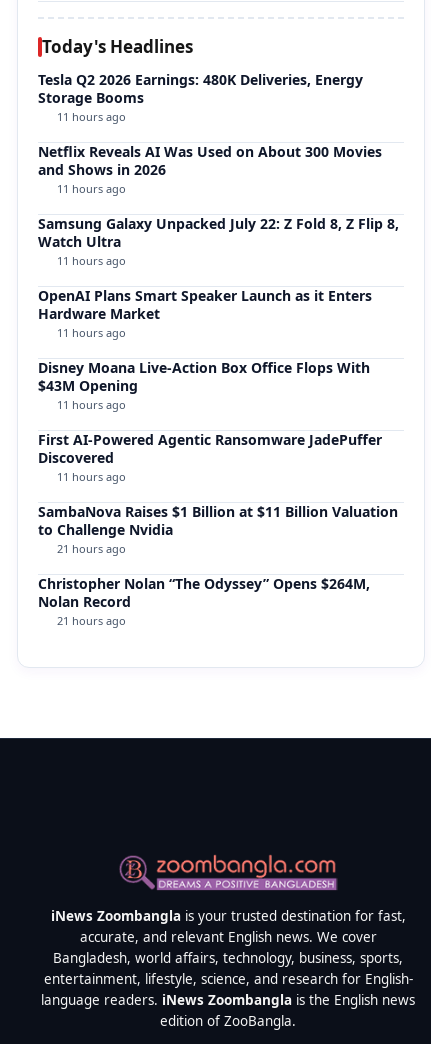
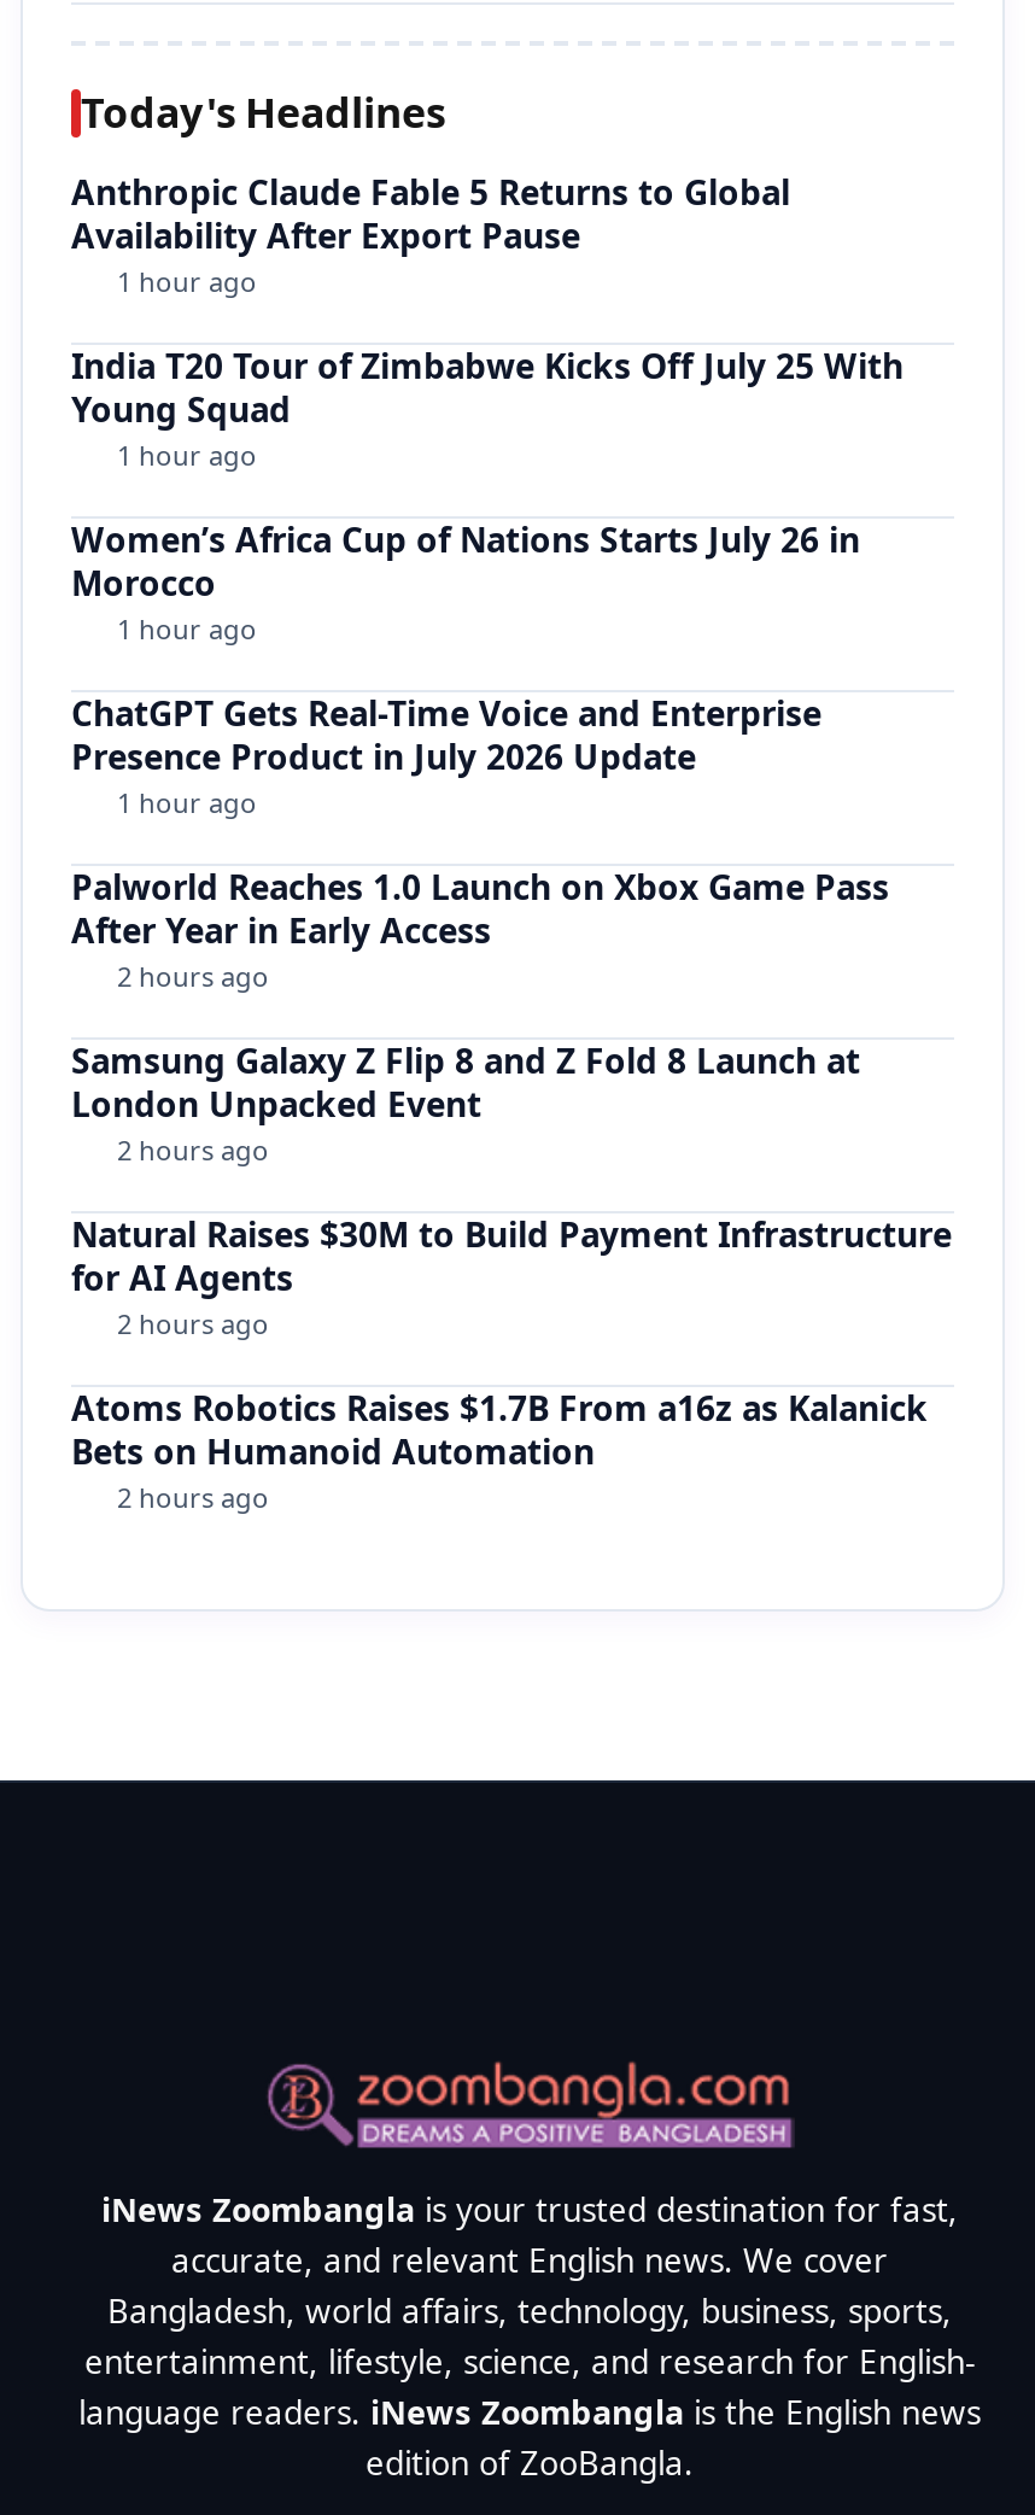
[38,70,363,124] Tesla Q2 2026 Earnings: 480K Deliveries, Energy | Storage Booms | 11 hours ago -> [71,170,790,300] Anthropic Claude Fable 5 Returns to Global | Availability After Export Pause | 1 hour ago
[38,142,382,196] Netflix Reveals AI Was Used on About 300 Movies | and Shows in 2026 | 11 hours ago -> [71,344,904,474] India T20 Tour of Zimbabwe Kicks Off July 25 With | Young Squad | 1 hour ago
[38,214,399,268] Samsung Galaxy Unpacked July 22: Z Fold 8, Z Flip 8, | Watch Ultra | 11 hours ago -> [71,517,860,648] Women’s Africa Cup of Nations Starts July 26 in | Morocco | 1 hour ago
[38,286,372,340] OpenAI Plans Smart Speaker Launch as it Enters | Hardware Market | 11 hours ago -> [71,691,824,821] ChatGPT Gets Real-Time Voice and Enterprise | Presence Product in July 2026 Update | 1 hour ago
[38,358,370,412] Disney Moana Live-Action Box Office Flops With | $43M Opening | 11 hours ago -> [71,865,889,995] Palworld Reaches 1.0 Launch on Xbox Game Pass | After Year in Early Access | 2 hours ago
[38,430,382,484] First AI-Powered Agentic Ransomware JadePuffer | Discovered | 11 hours ago -> [71,1039,860,1169] Samsung Galaxy Z Flip 8 and Z Fold 8 Launch at | London Unpacked Event | 2 hours ago
[38,502,398,556] SambaNova Raises $1 Billion at $11 Billion Valuation | to Challenge Nvidia | 21 hours ago -> [71,1212,952,1343] Natural Raises $30M to Build Payment Infrastructure | for AI Agents | 2 hours ago
[38,574,370,628] Christopher Nolan “The Odyssey” Opens $264M, | Nolan Record | 21 hours ago -> [71,1386,928,1516] Atoms Robotics Raises $1.7B From a16z as Kalanick | Bets on Humanoid Automation | 2 hours ago

